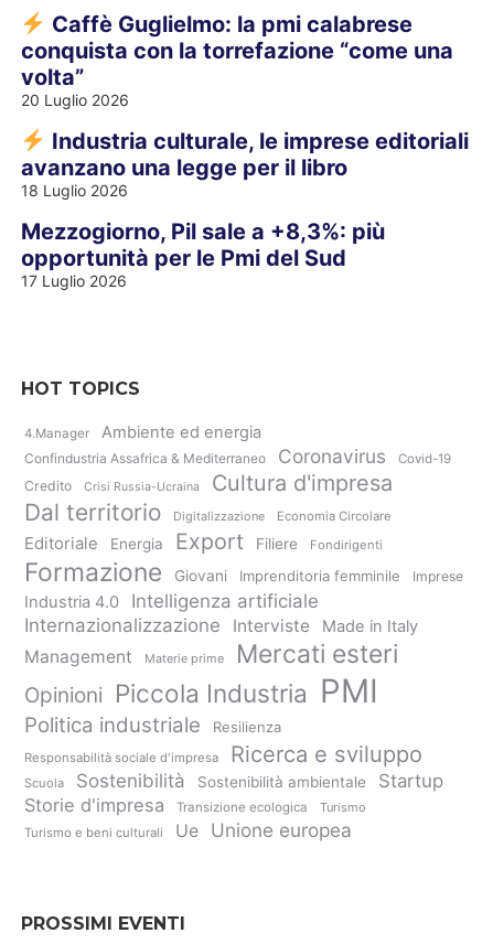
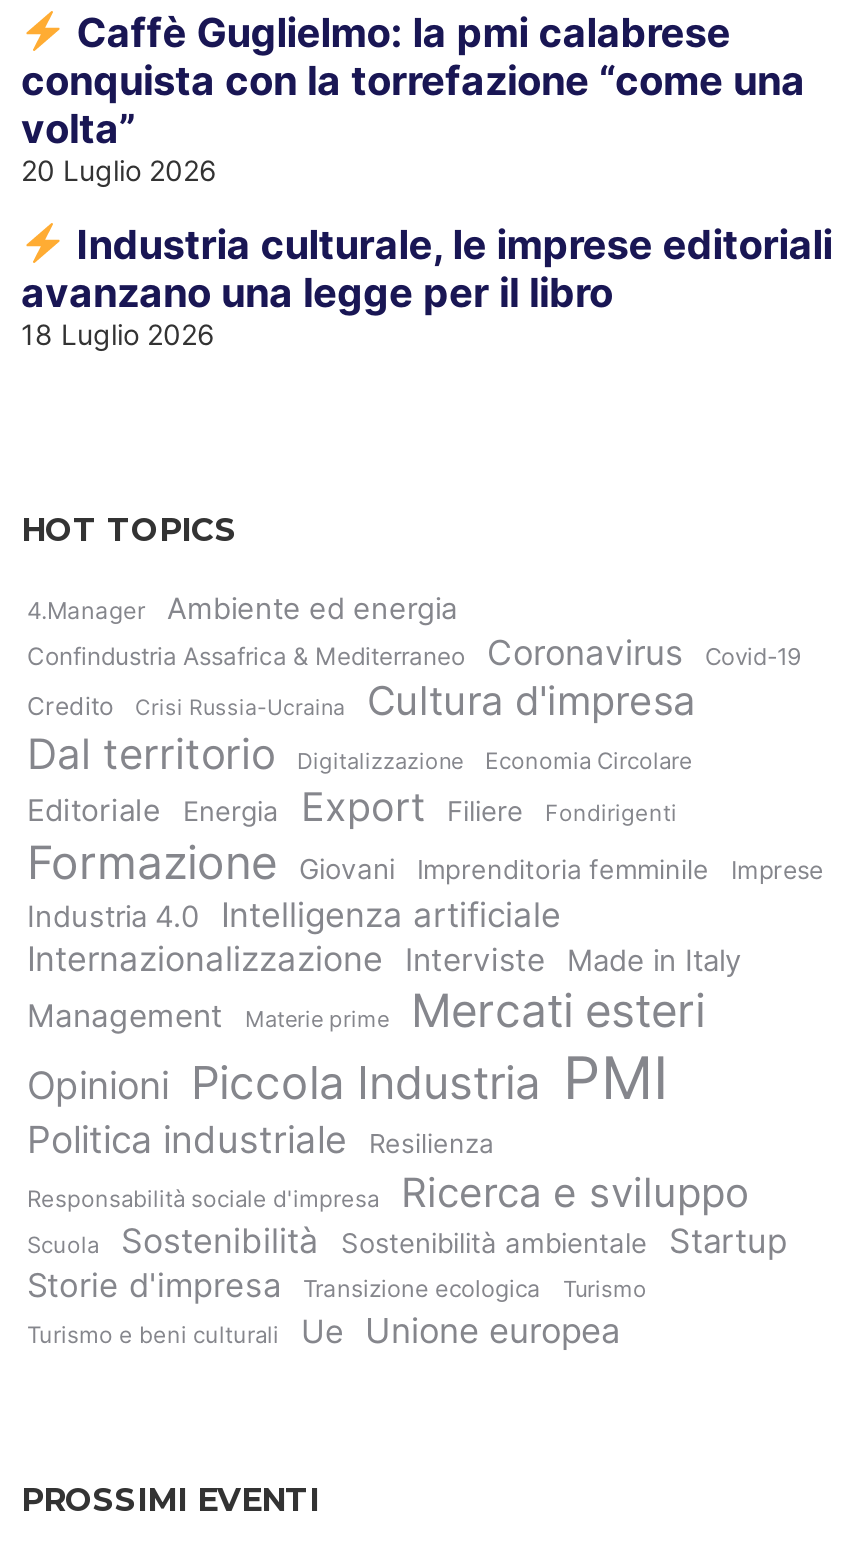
[21,218,385,290] Mezzogiorno, Pil sale a +8,3%: più | opportunità per le Pmi del Sud | 17 Luglio 2026 -> none

